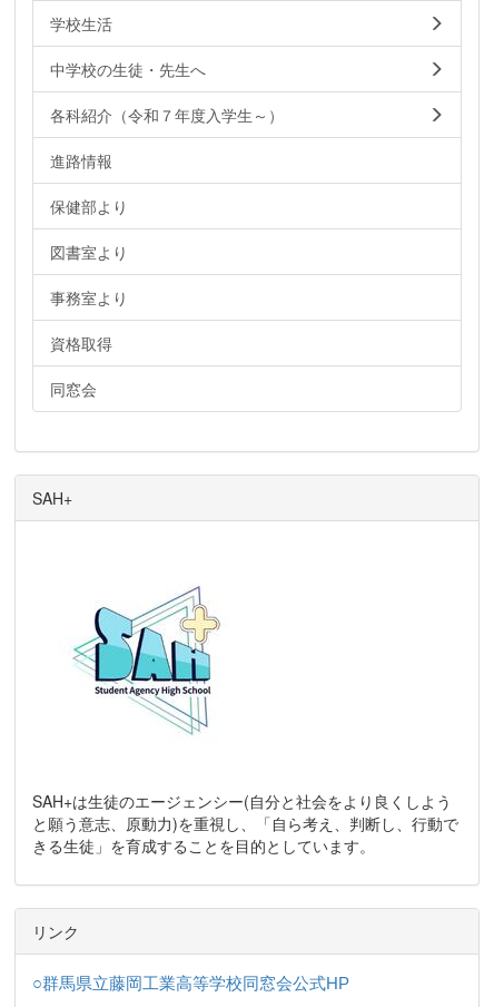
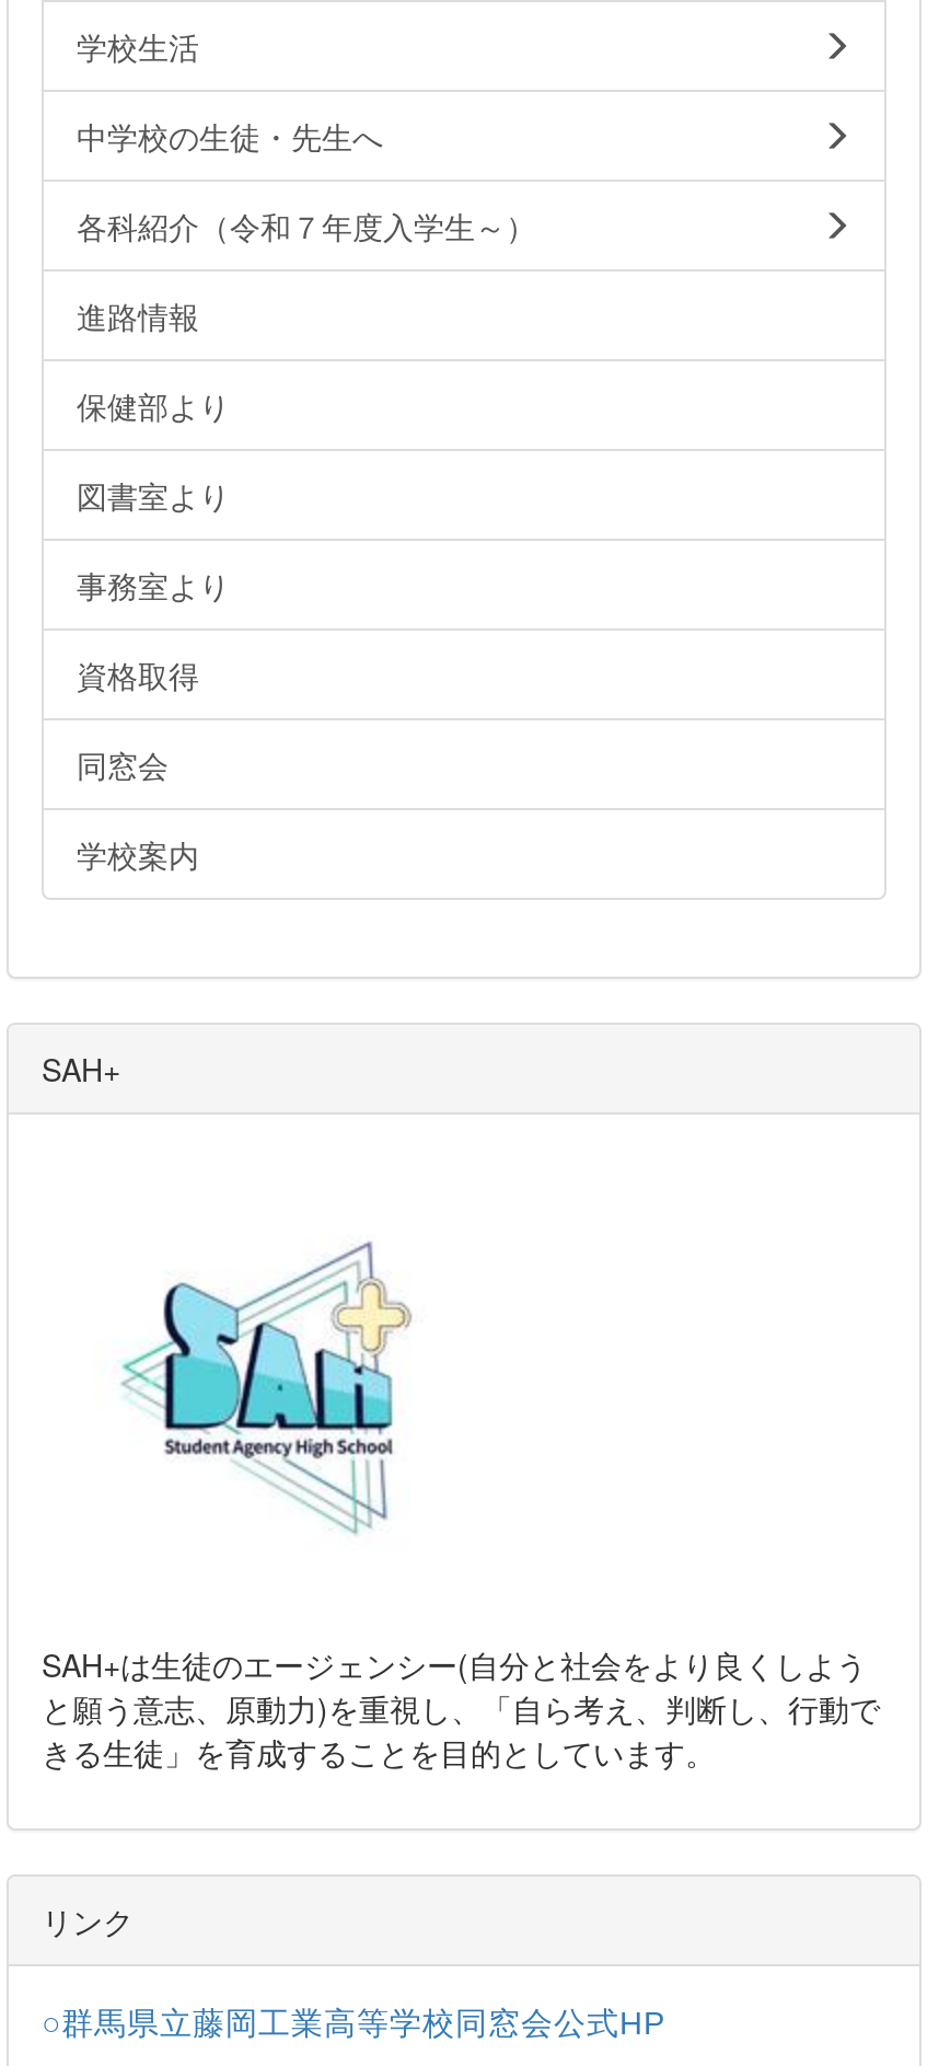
none -> [77,833,199,876] 学校案内

